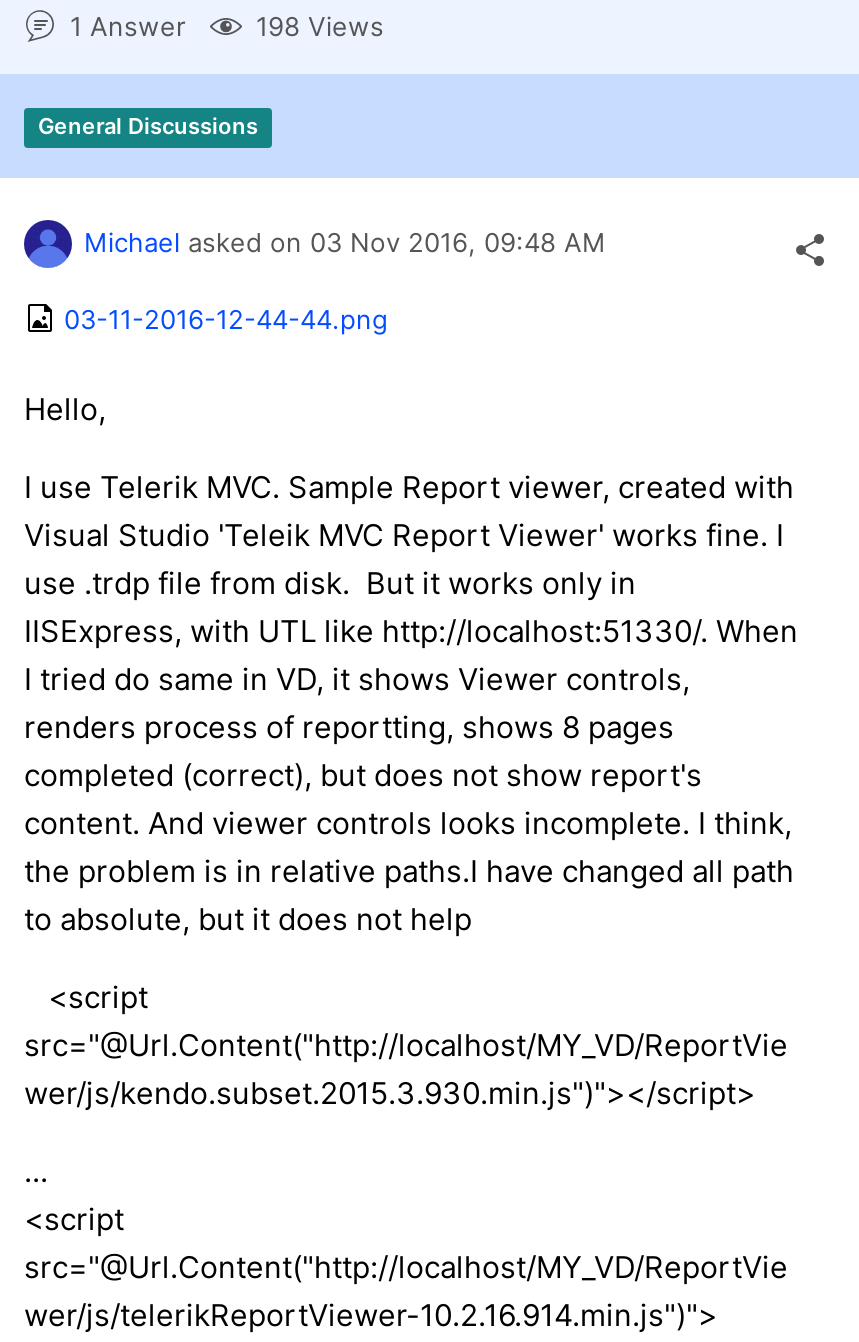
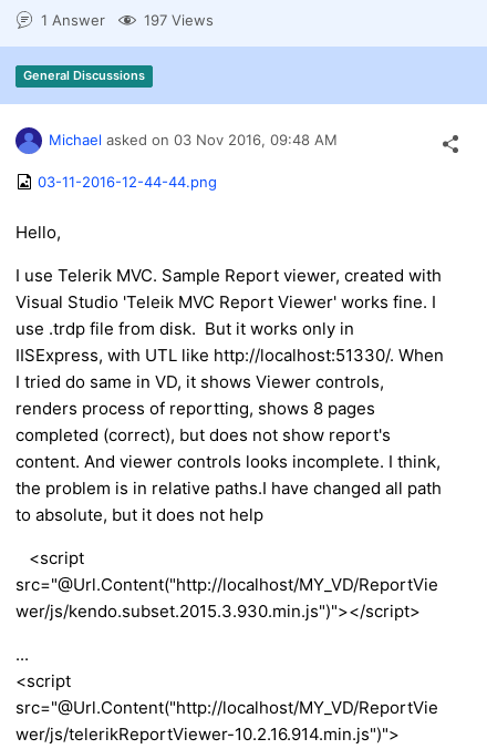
[256,11,384,43] 198 Views -> [144,12,214,29] 197 Views

